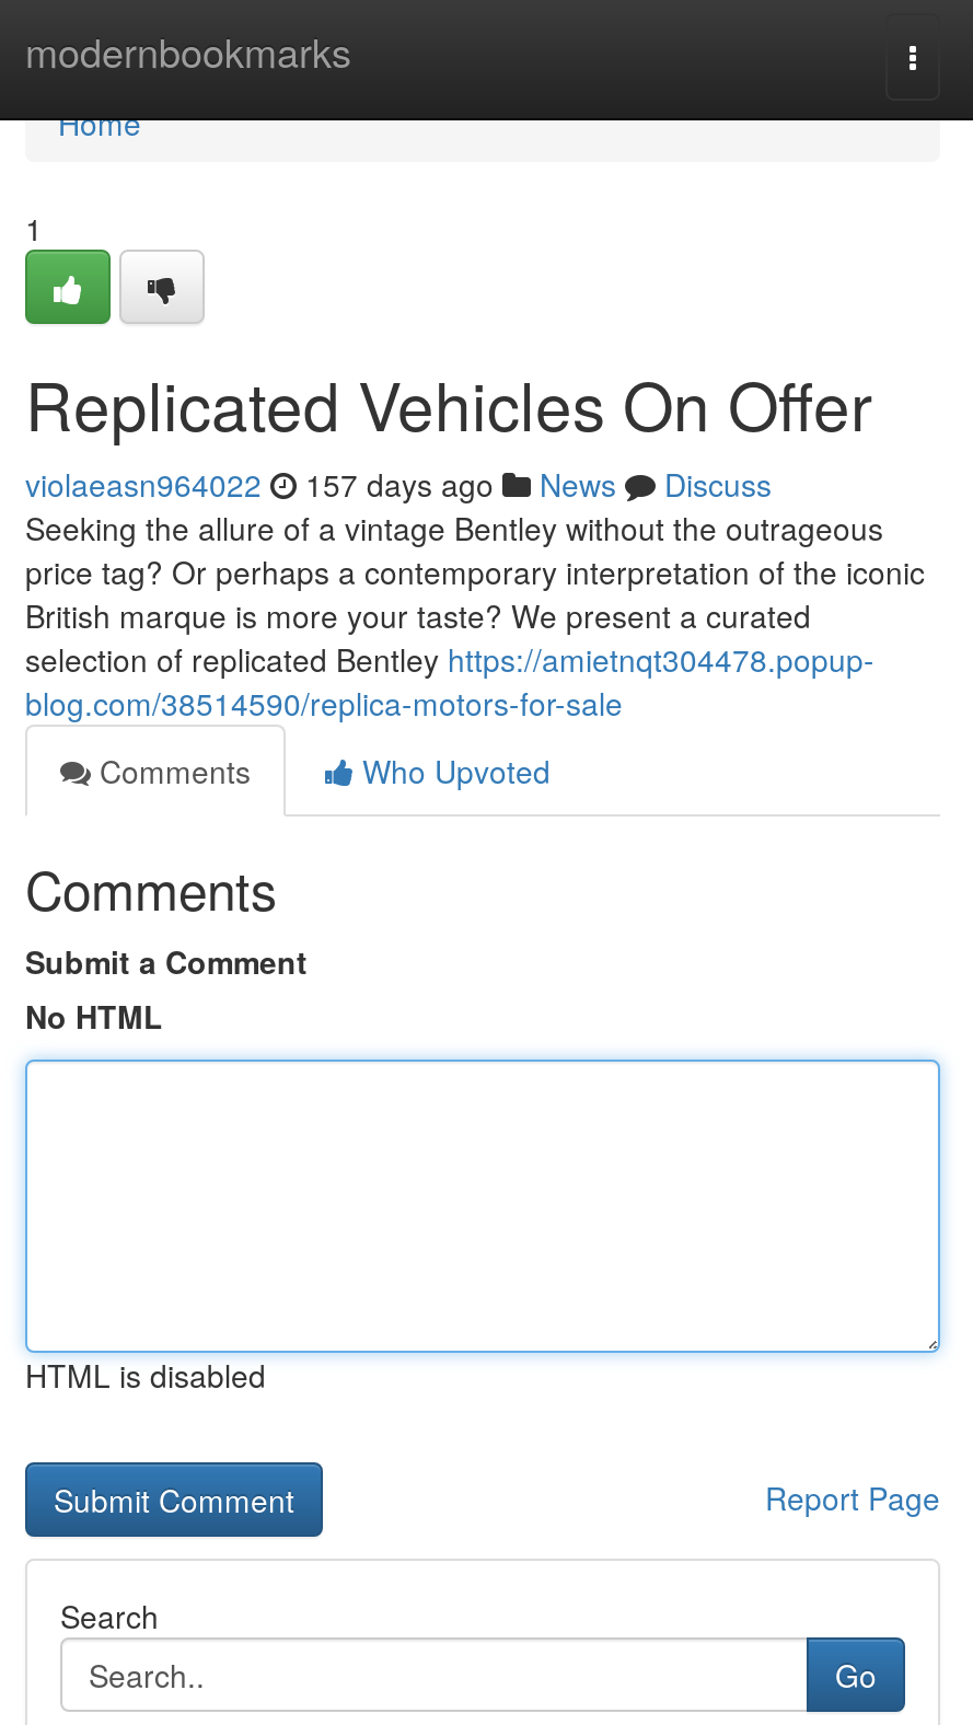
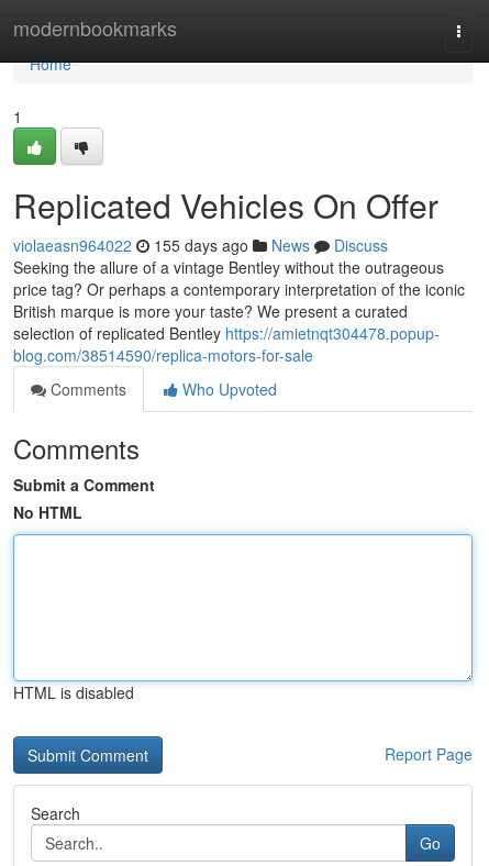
[25,462,772,506] violaeasn964022 157 days ago News Discuss -> [13,234,388,256] violaeasn964022 155 days ago News Discuss

